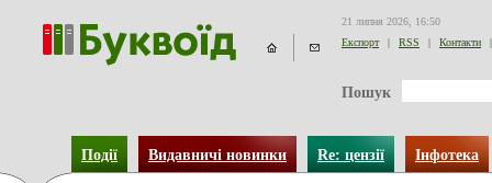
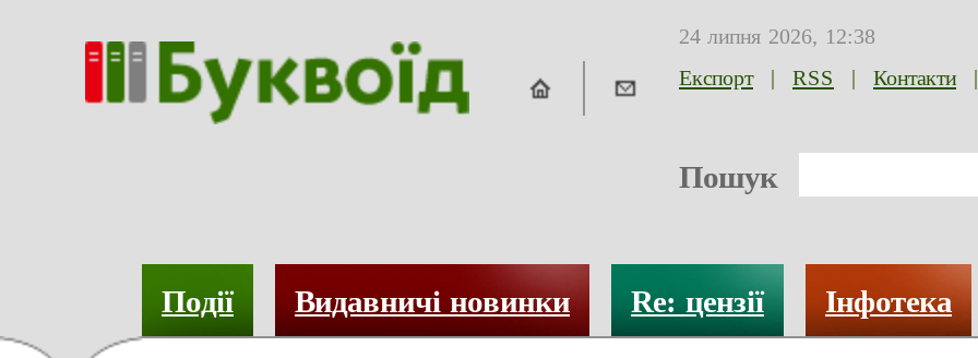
[342,15,440,27] 21 липня 2026, 16:50 -> [679,24,875,48] 24 липня 2026, 12:38

